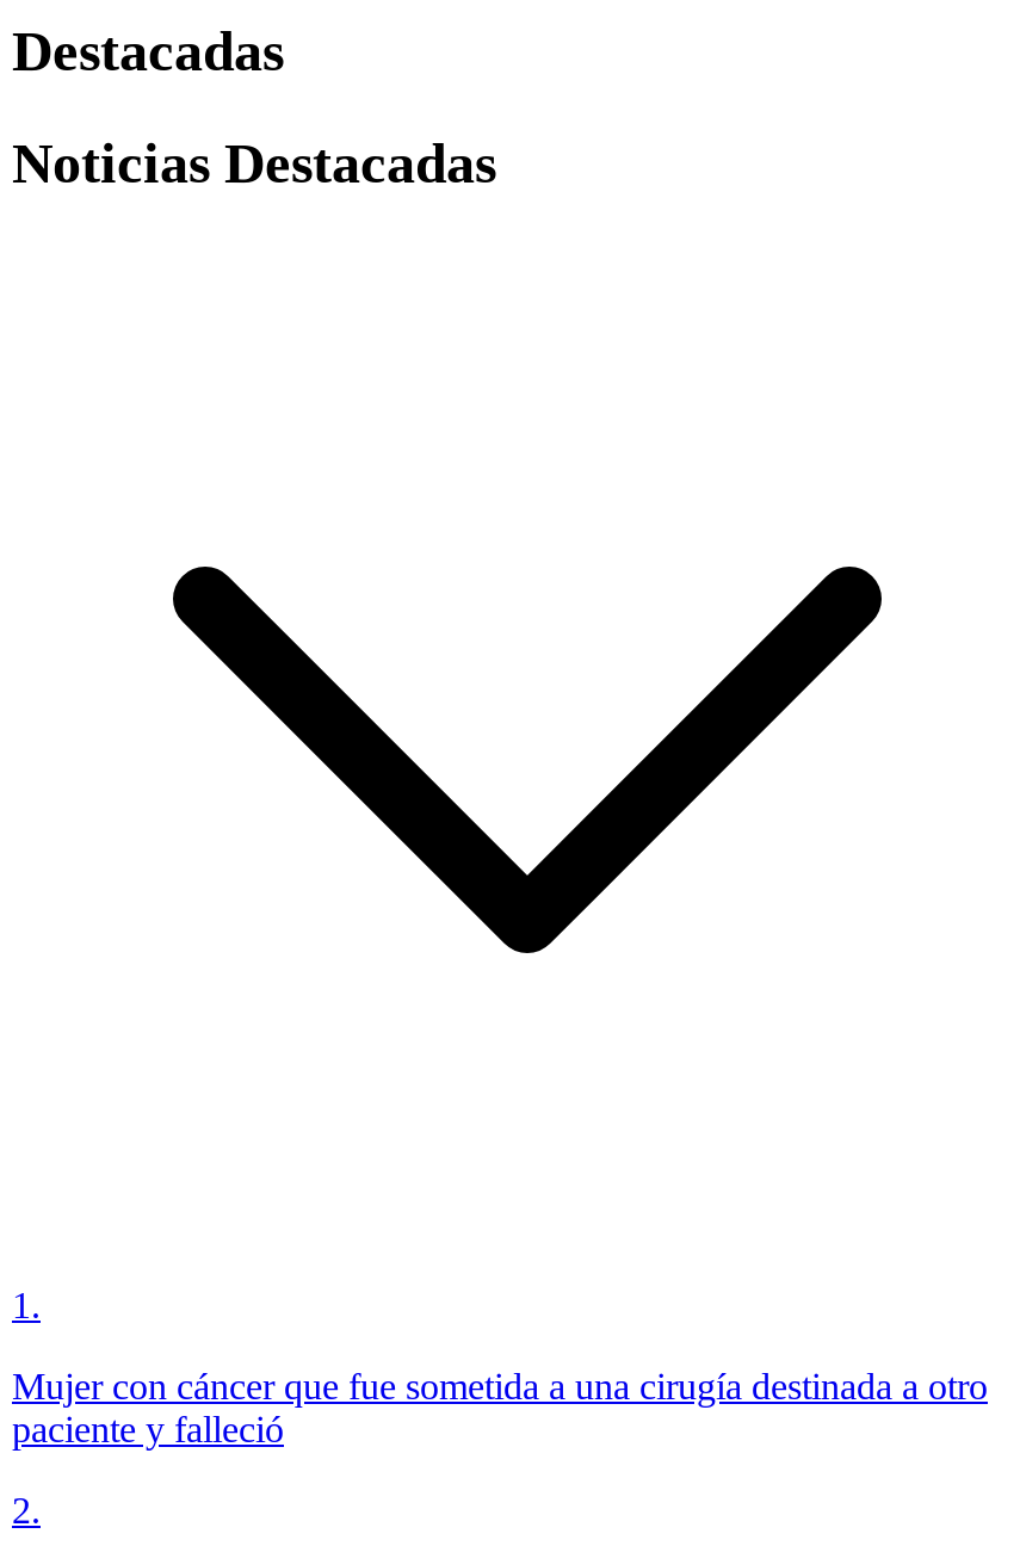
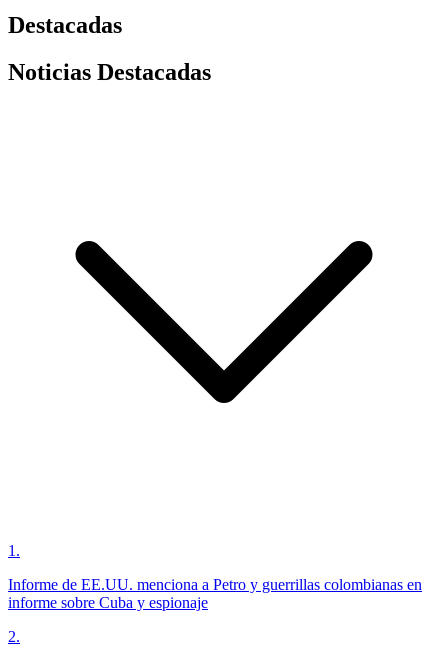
[12,1366,988,1450] Mujer con cáncer que fue sometida a una cirugía destinada a otro | paciente y falleció -> [8,576,422,611] Informe de EE.UU. menciona a Petro y guerrillas colombianas en | informe sobre Cuba y espionaje

